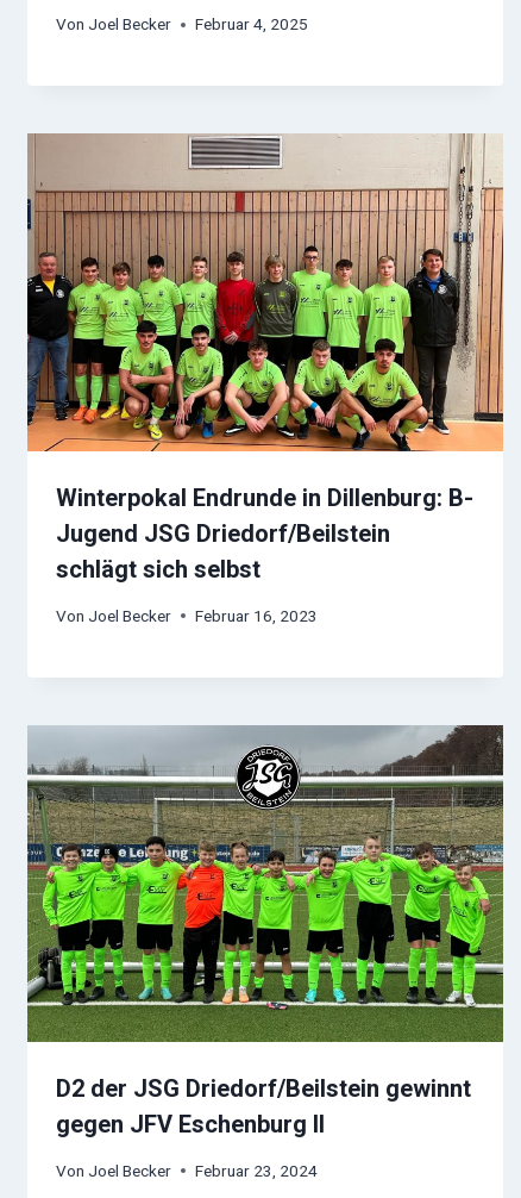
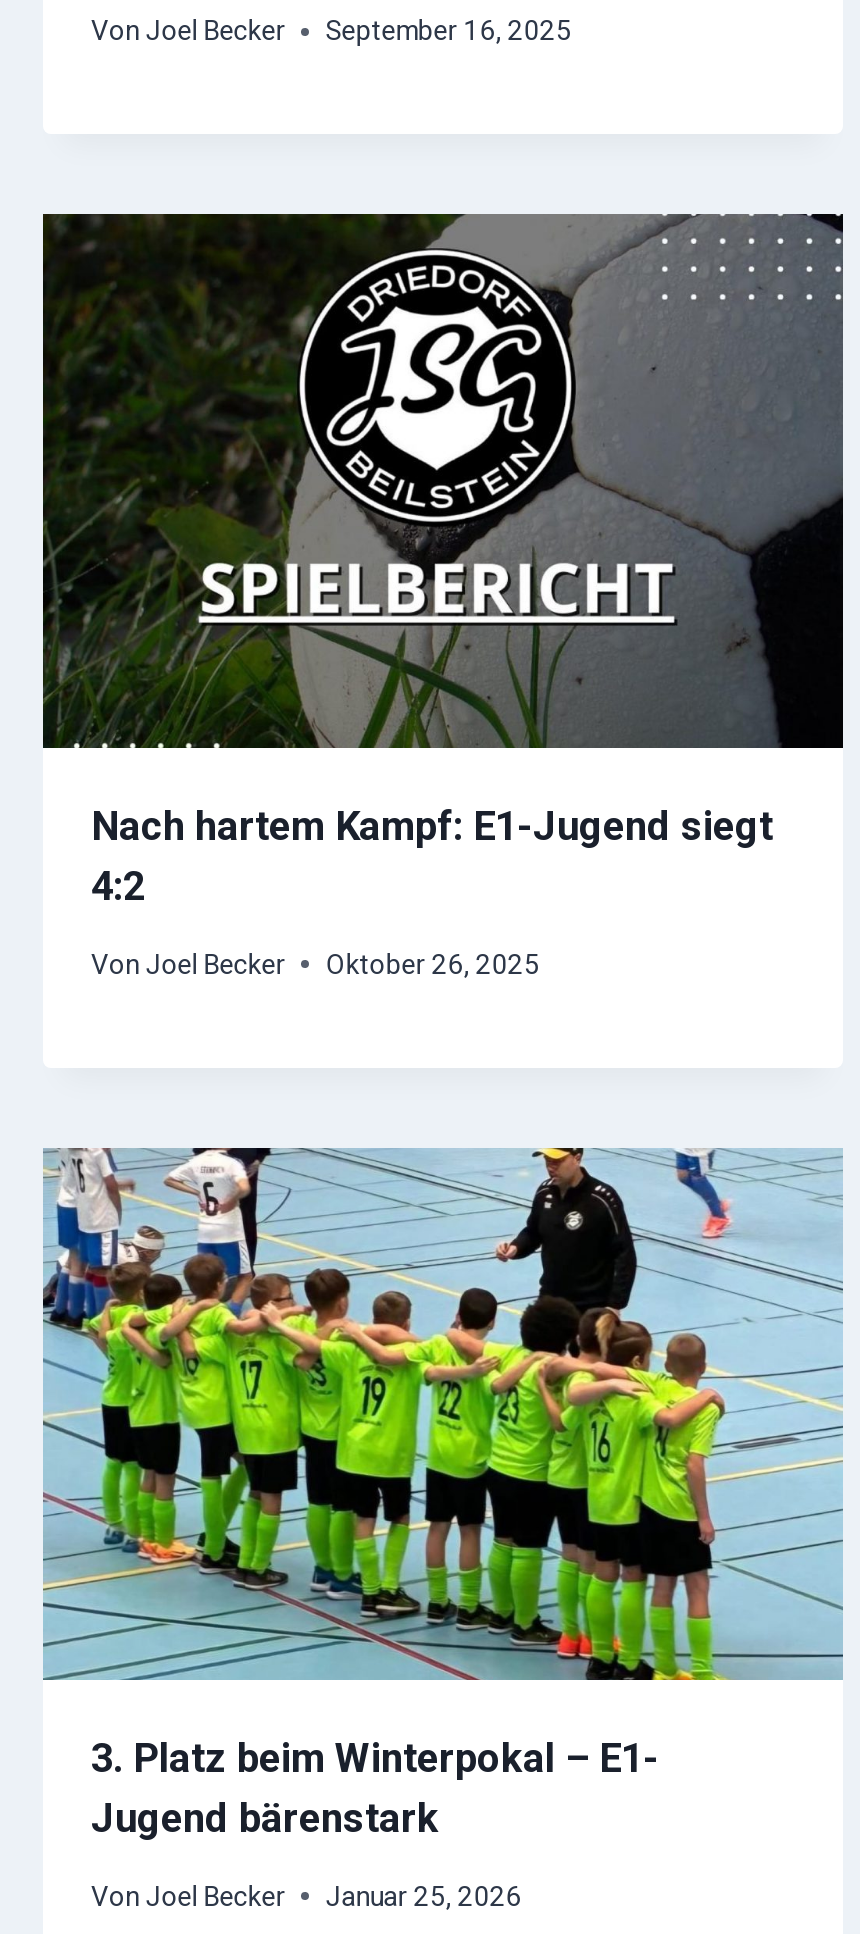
[56,15,308,34] Von Joel Becker Februar 4, 2025 -> [91,15,571,47] Von Joel Becker September 16, 2025
[26,133,504,584] [image] | Winterpokal Endrunde in Dillenburg: B- | Jugend JSG Driedorf/Beilstein | schlägt sich selbst -> [41,212,845,910] [image] | Nach hartem Kampf: E1-Jugend siegt | 4:2
[56,606,318,625] Von Joel Becker Februar 16, 2023 -> [91,947,539,979] Von Joel Becker Oktober 26, 2025
[26,724,504,1139] [image] | D2 der JSG Driedorf/Beilstein gewinnt | gegen JFV Eschenburg II -> [41,1146,843,1843] [image] | 3. Platz beim Winterpokal – E1- | Jugend bärenstark
[56,1161,318,1180] Von Joel Becker Februar 23, 2024 -> [91,1880,521,1912] Von Joel Becker Januar 25, 2026

